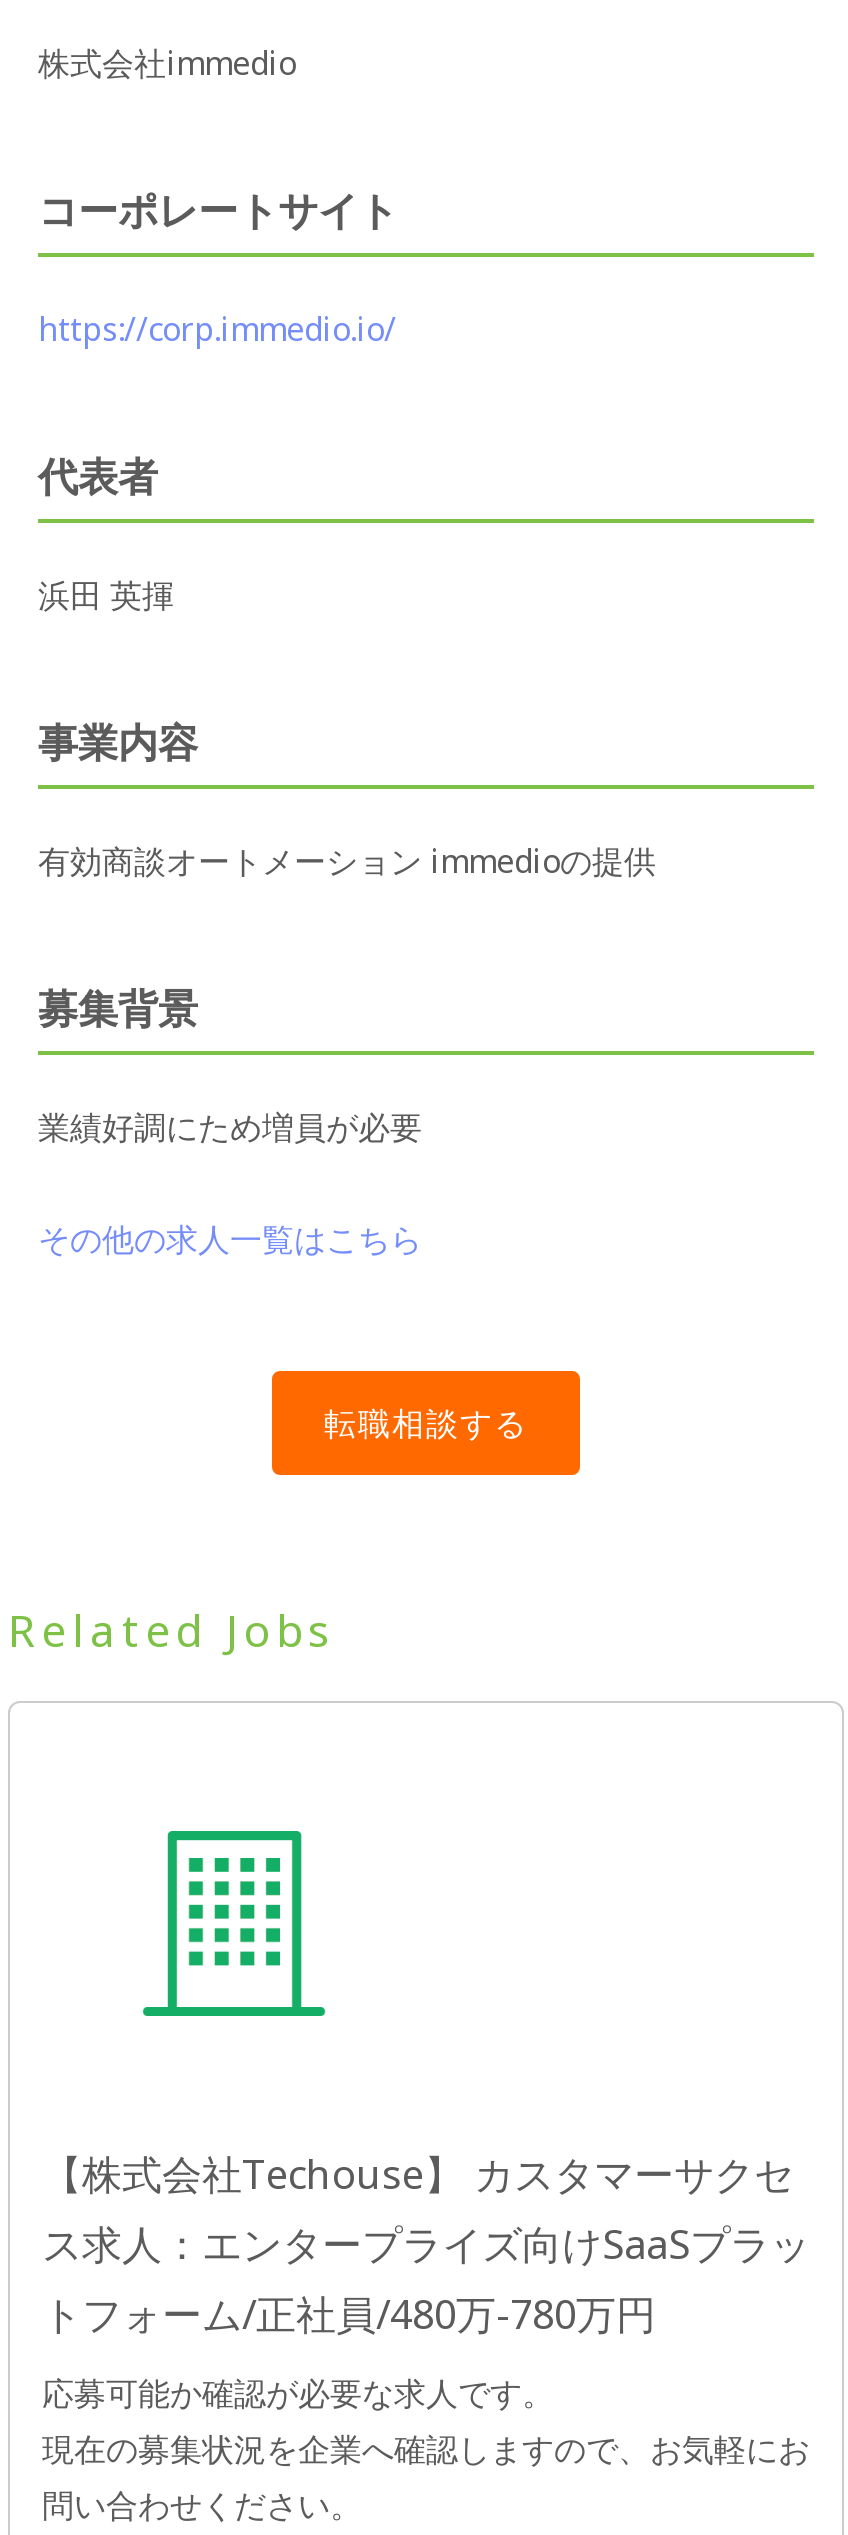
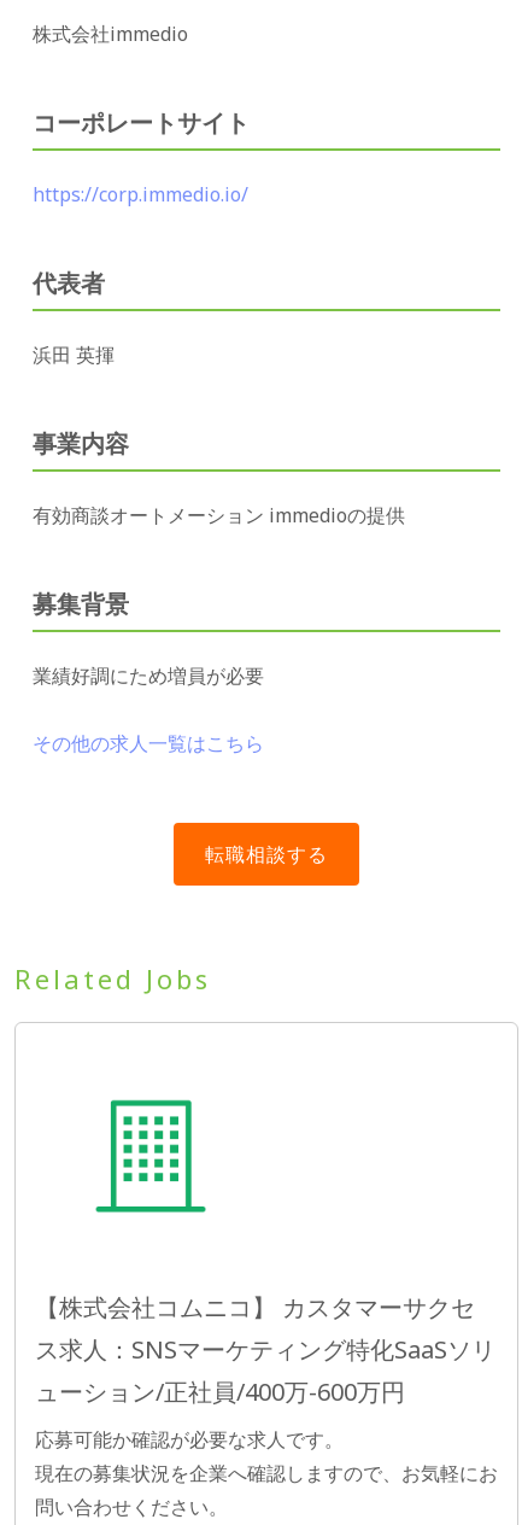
[42,2148,810,2342] 【株式会社Techouse】 カスタマーサクセ | ス求人：エンタープライズ向けSaaSプラッ | トフォーム/正社員/480万-780万円 -> [35,1291,495,1408] 【株式会社コムニコ】 カスタマーサクセ | ス求人：SNSマーケティング特化SaaSソリ | ューション/正社員/400万-600万円

